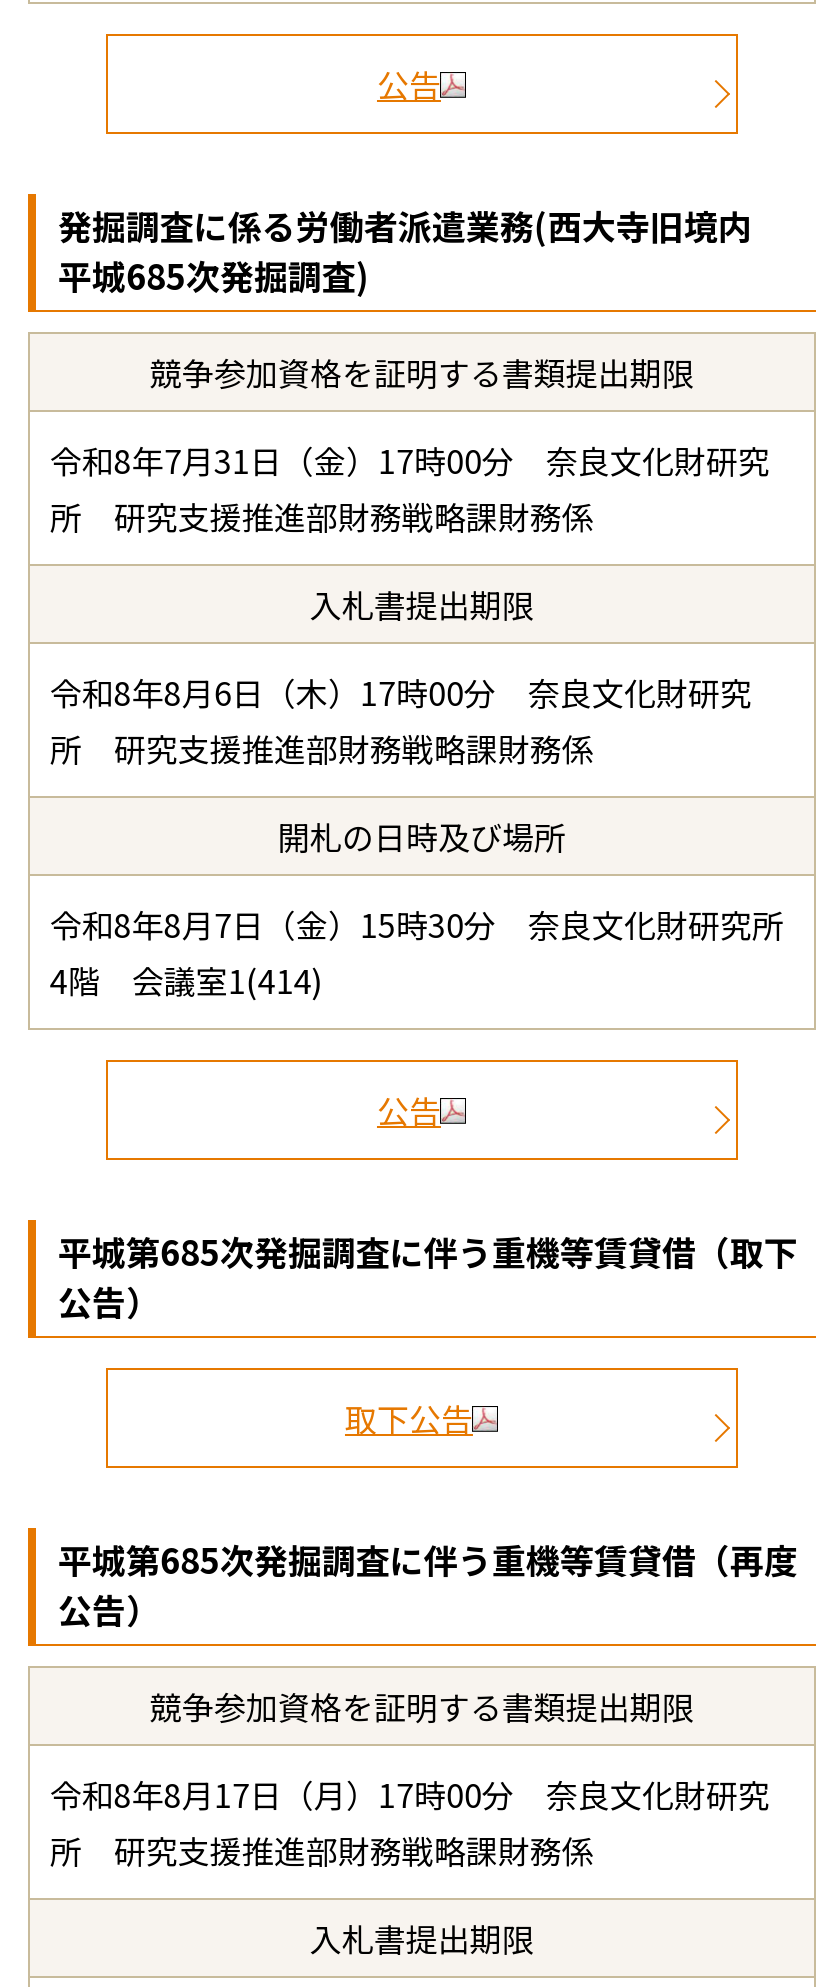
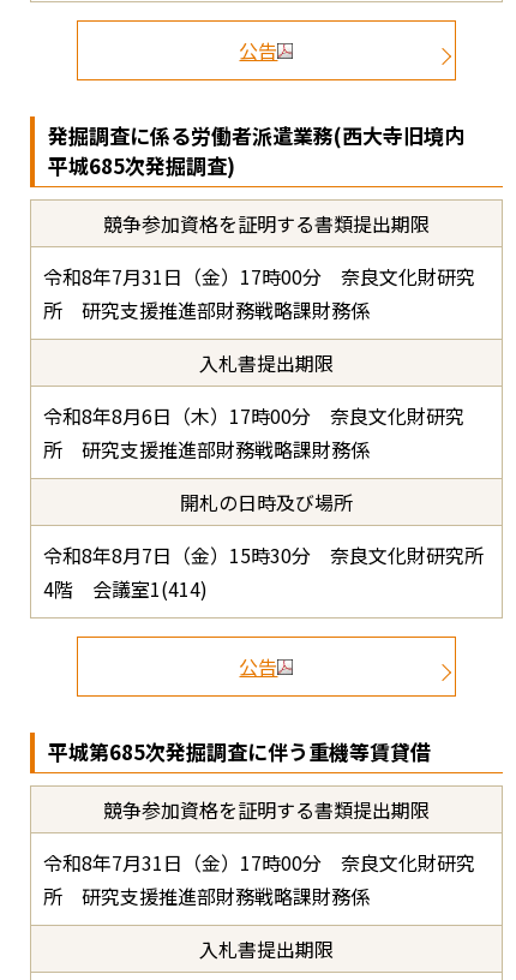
[58,1226,798,1634] 平城第685次発掘調査に伴う重機等賃貸借（取下 | 公告） | 取下公告 | 平城第685次発掘調査に伴う重機等賃貸借（再度 | 公告） -> [48,736,431,766] 平城第685次発掘調査に伴う重機等賃貸借
[50,1770,770,1818] 令和8年8月17日（月）17時00分 奈良文化財研究 -> [43,848,475,877] 令和8年7月31日（金）17時00分 奈良文化財研究

